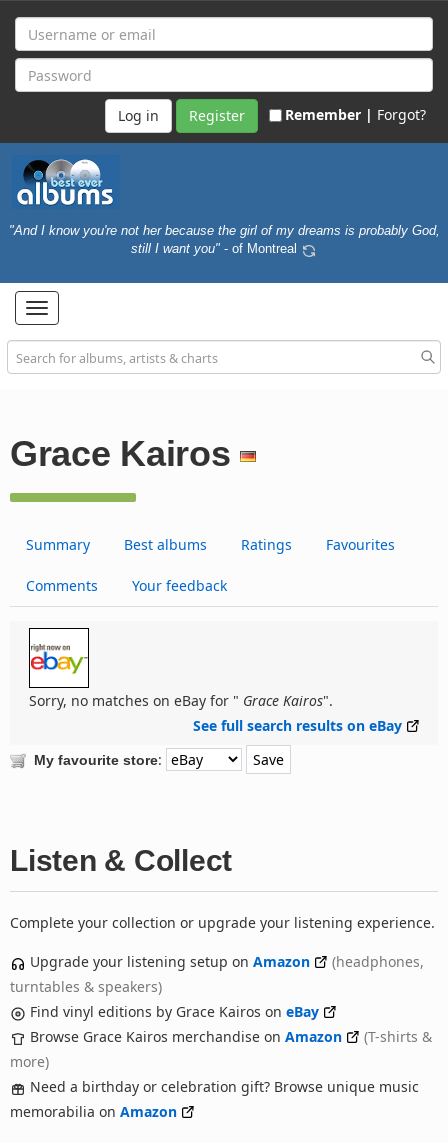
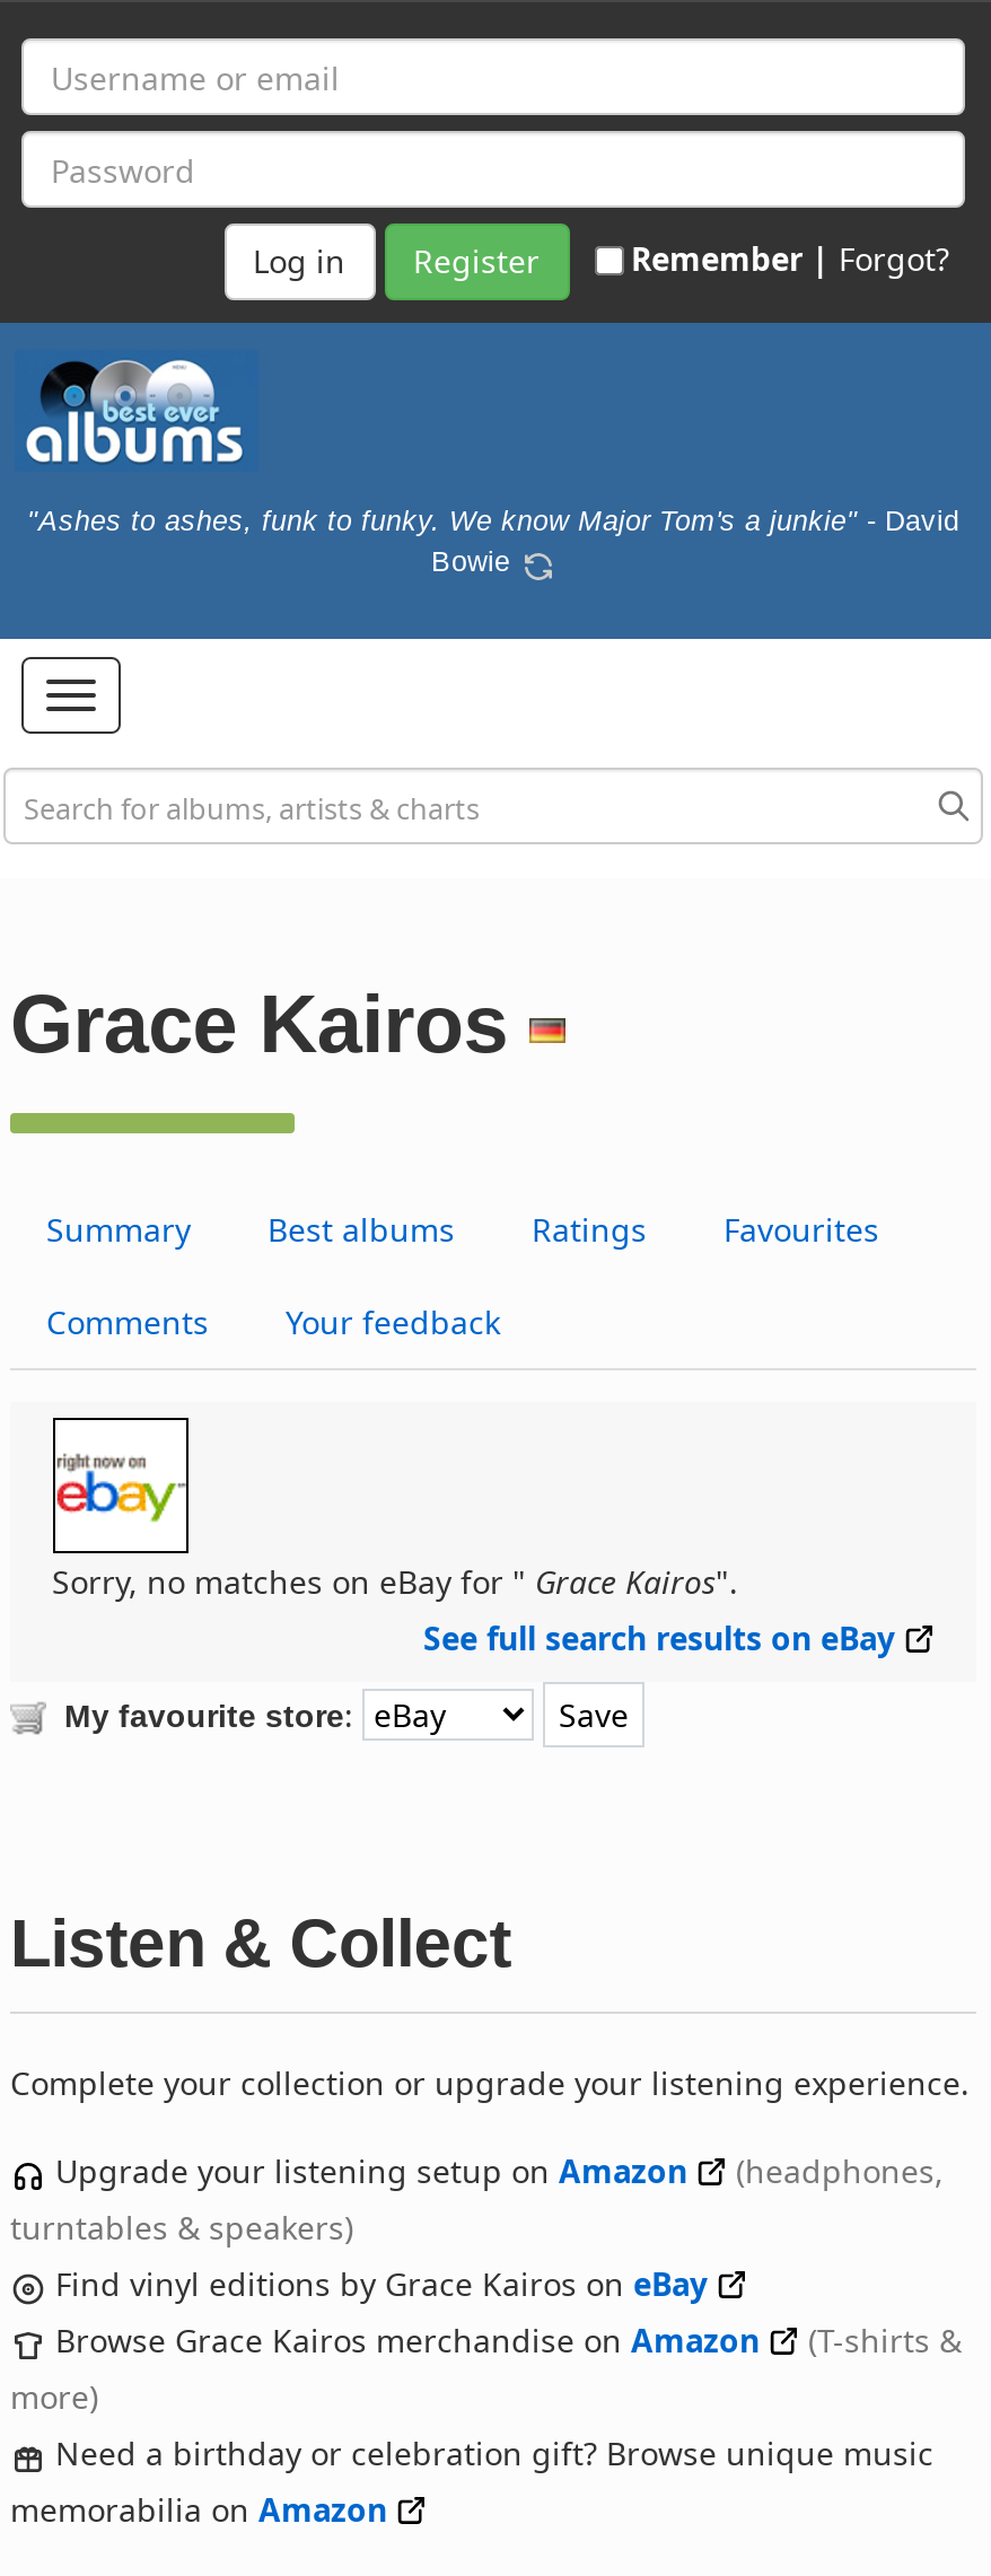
[8,224,439,255] "And I know you're not her because the girl of my dreams is probably God, | still I want you" - of Montreal -> [27,505,959,577] "Ashes to ashes, funk to funky. We know Major Tom's a junkie" - David | Bowie

